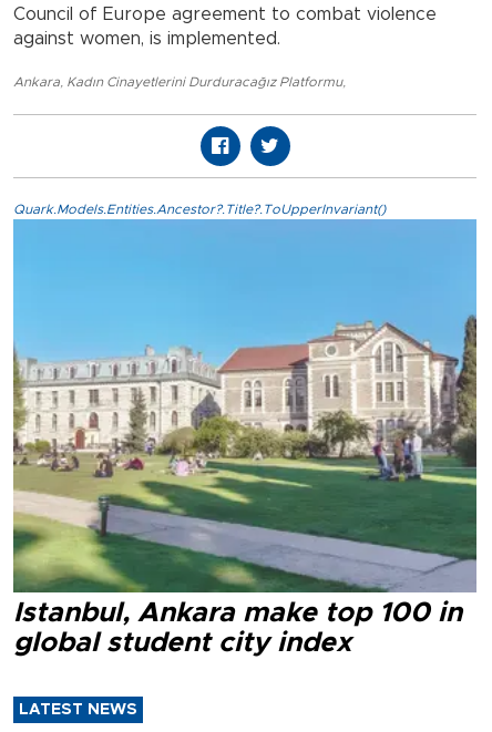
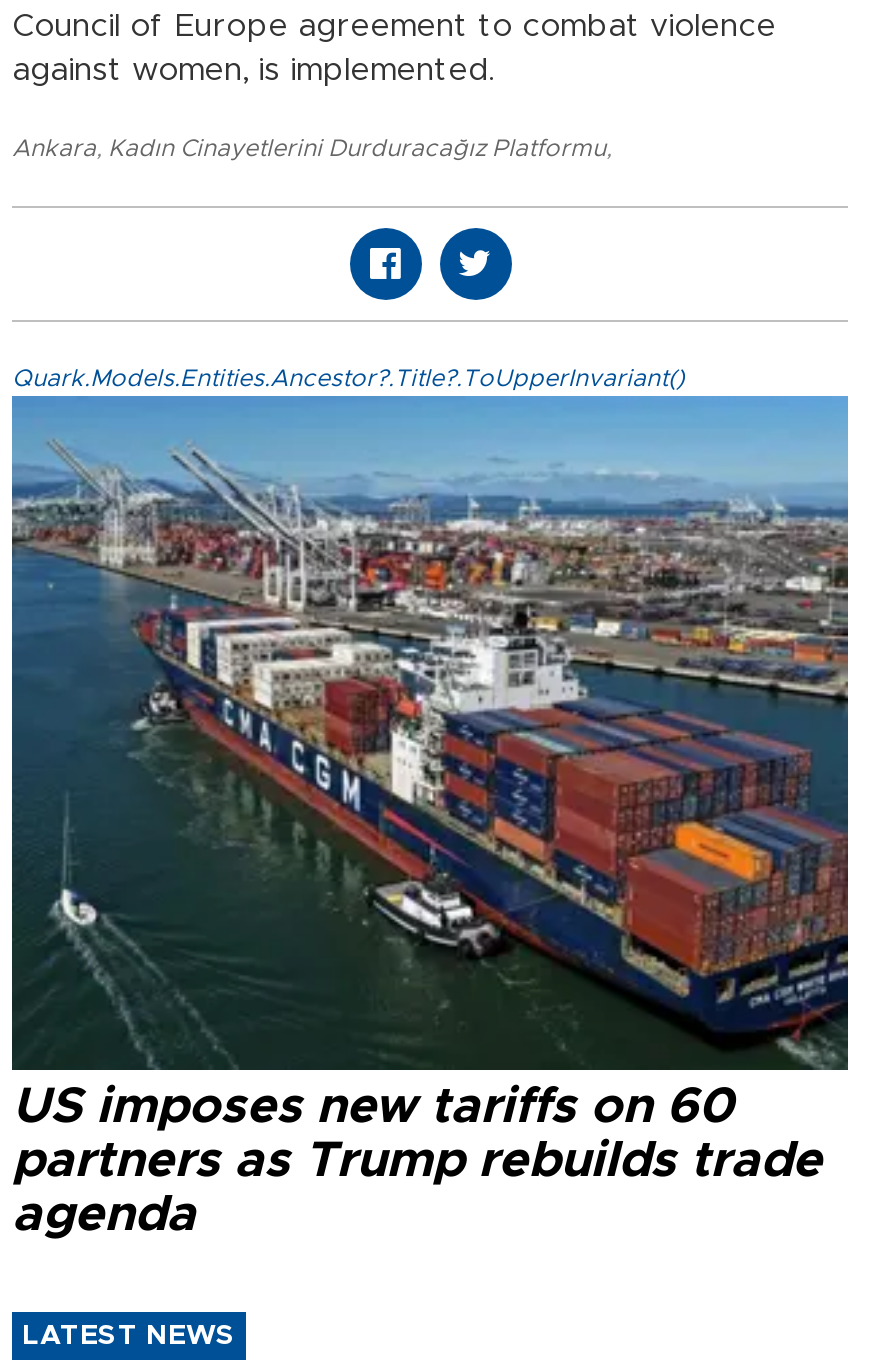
[12,219,478,656] [image] | Istanbul, Ankara make top 100 in | global student city index -> [10,398,850,1239] [image] | US imposes new tariffs on 60 | partners as Trump rebuilds trade | agenda

